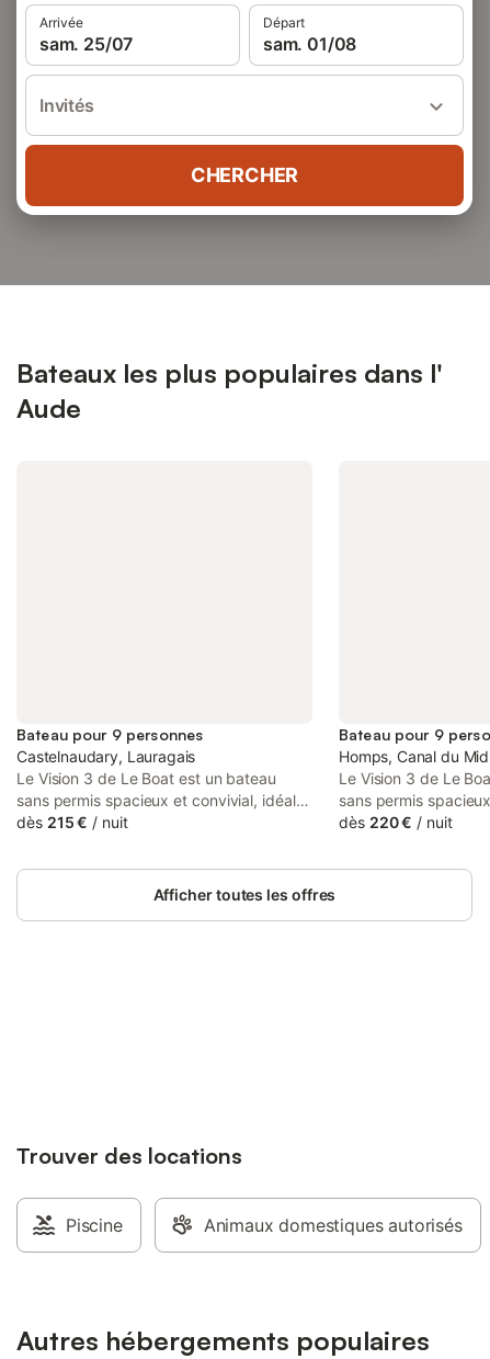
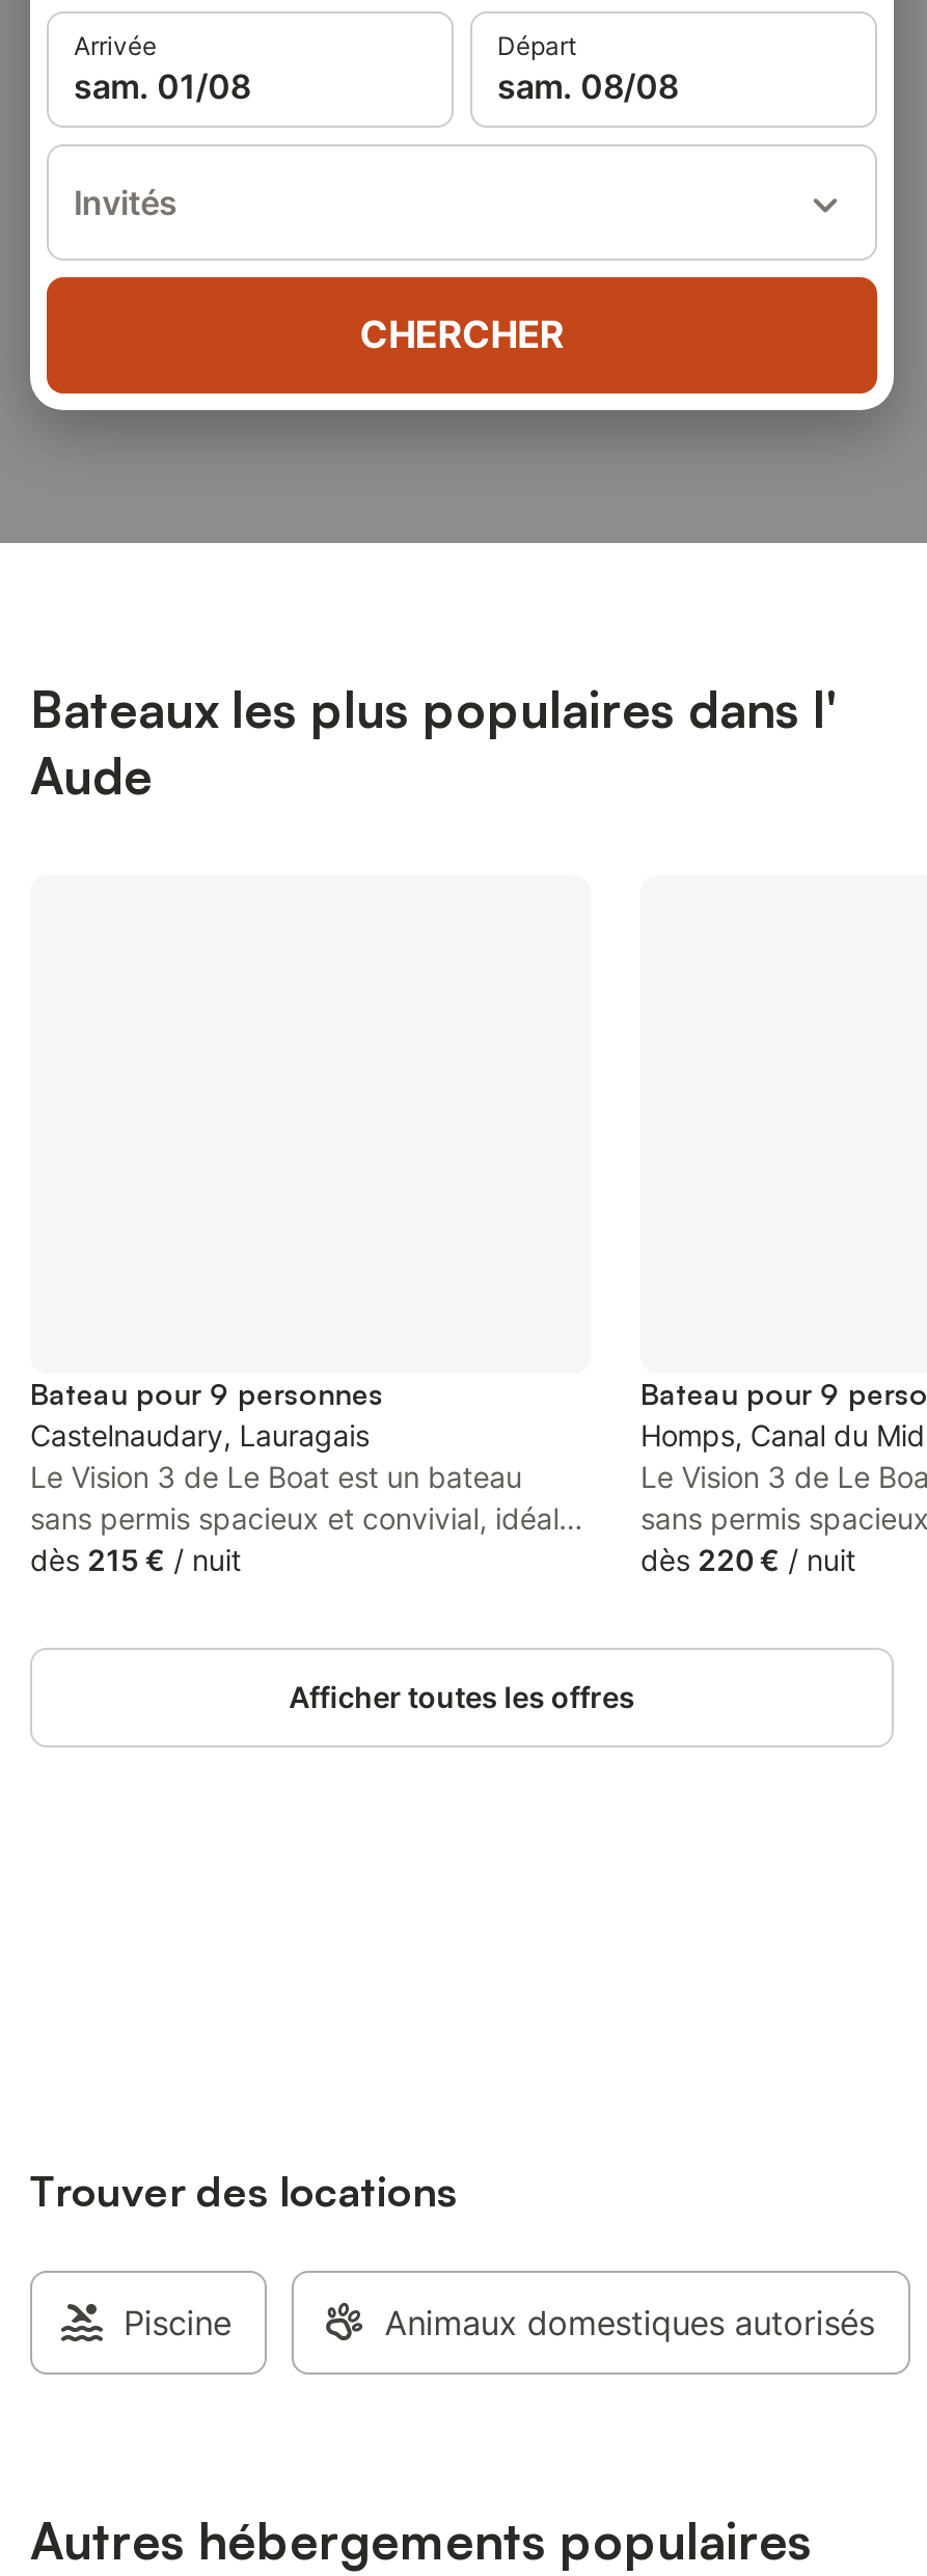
[39,33,133,55] sam. 25/07 -> [74,65,251,107] sam. 01/08
[263,33,356,55] sam. 01/08 -> [497,65,678,107] sam. 08/08

